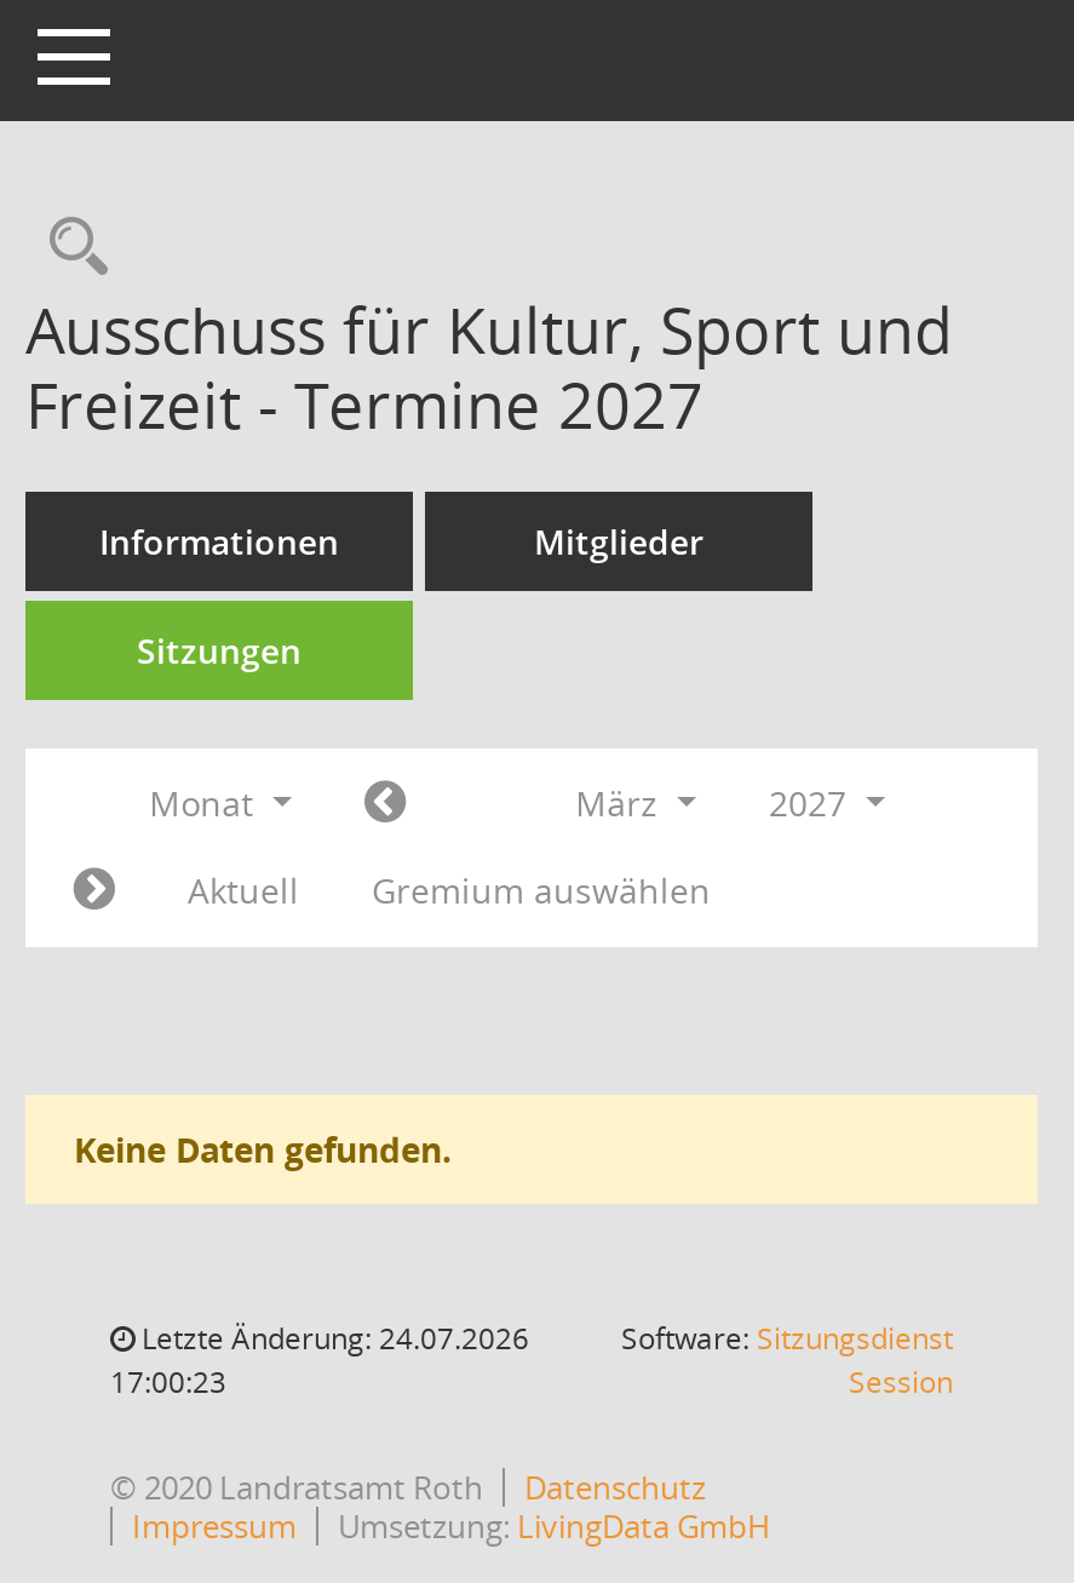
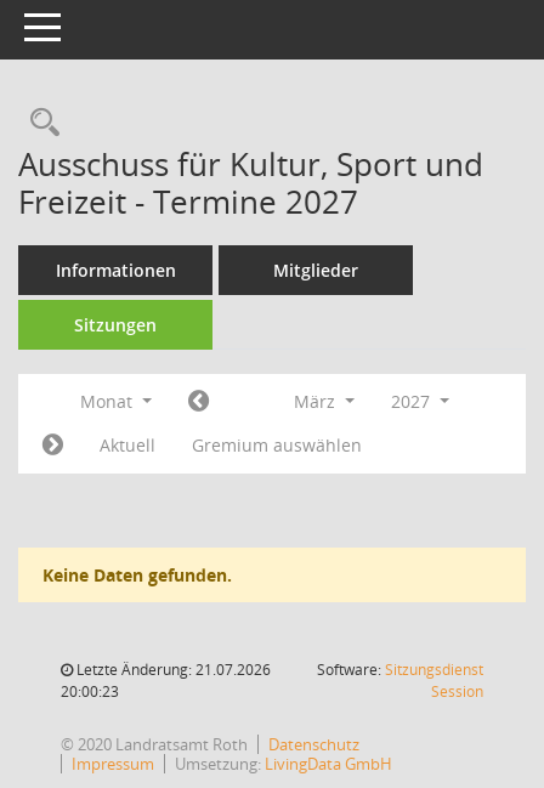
[134,1318,529,1359] Letzte Änderung: 24.07.2026 -> [73,659,271,680] Letzte Änderung: 21.07.2026
[110,1361,226,1403] 17:00:23 -> [61,681,119,702] 20:00:23

